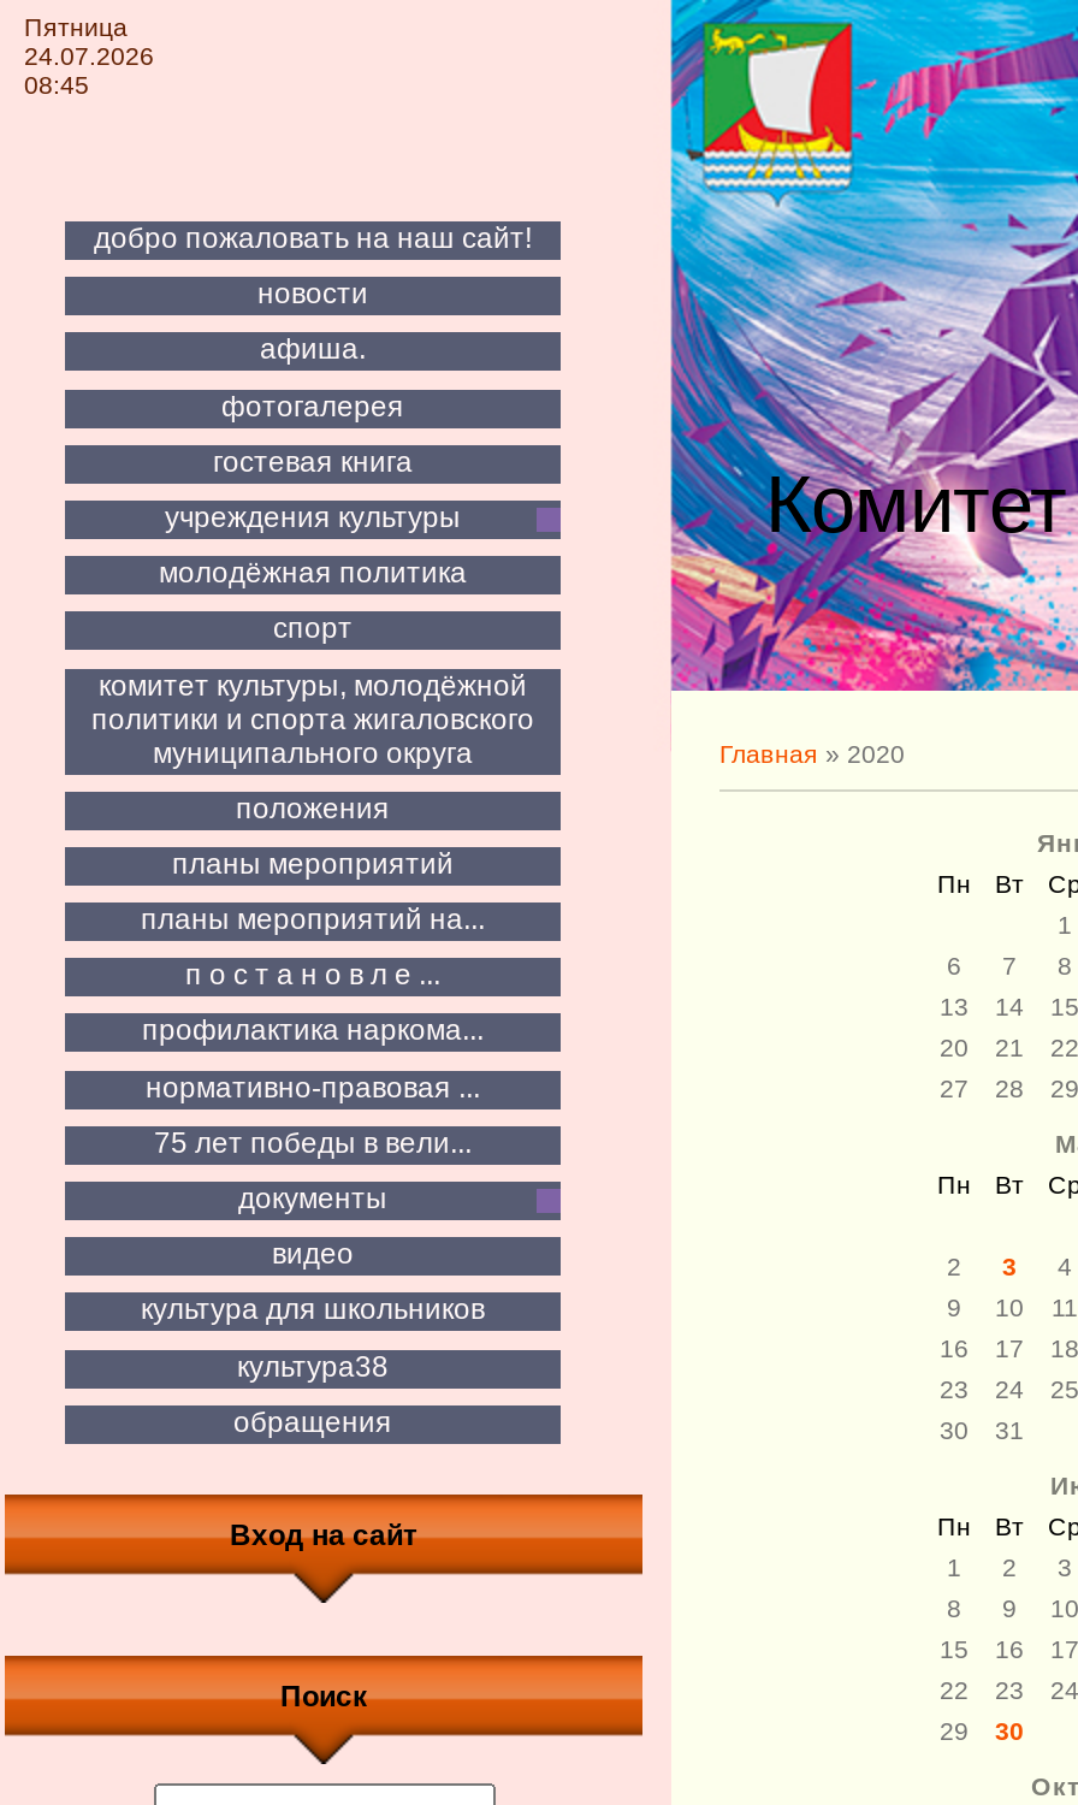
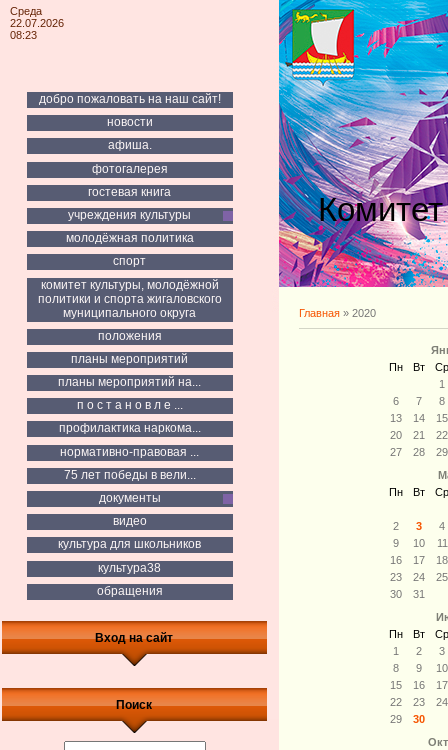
[24,12,154,99] Пятница | 24.07.2026 | 08:45 -> [10,5,64,41] Среда | 22.07.2026 | 08:23

